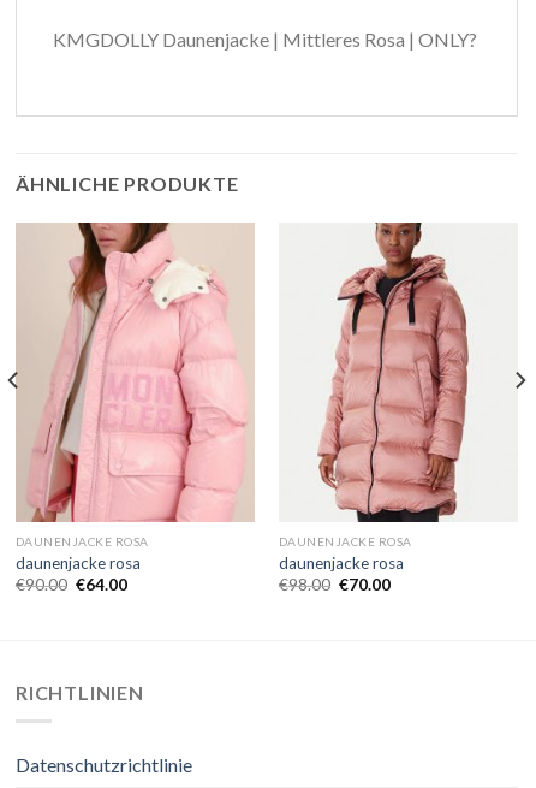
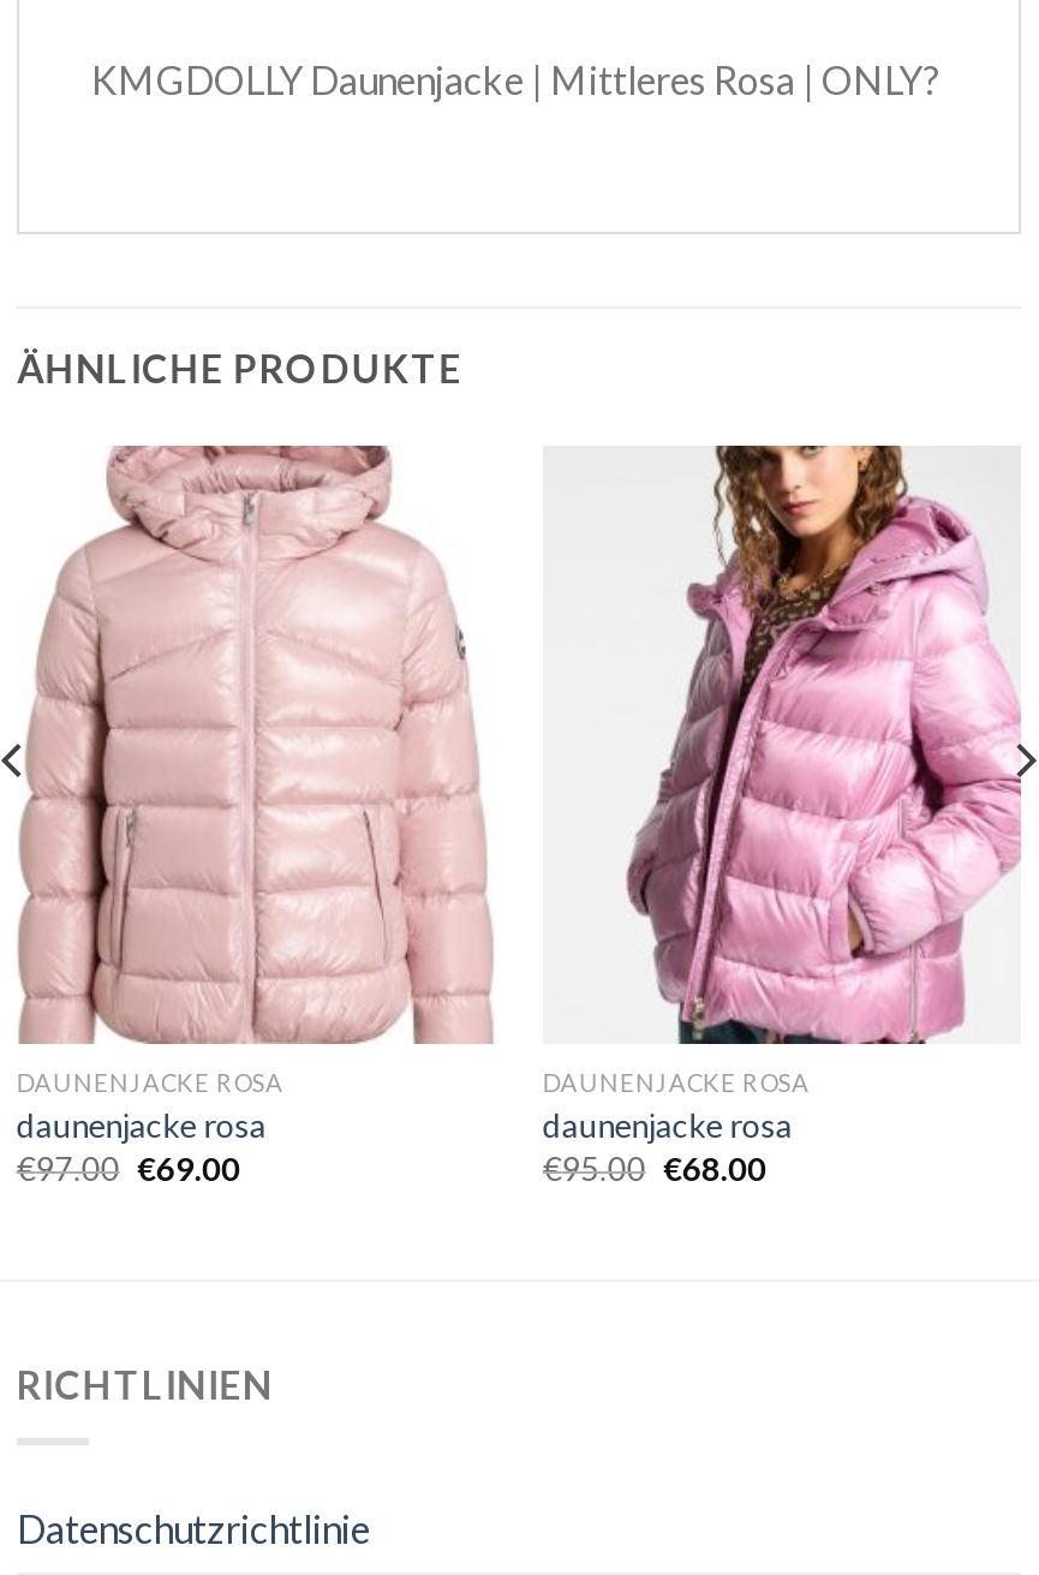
[16,221,255,522] [image] -> [17,443,492,1044] [image]
[316,221,517,523] [image] -> [622,443,1023,1046] [image]
[15,575,127,594] €90.00 €64.00 -> [16,1150,240,1188] €97.00 €69.00
[279,575,390,594] €98.00 €70.00 -> [542,1150,766,1188] €95.00 €68.00

